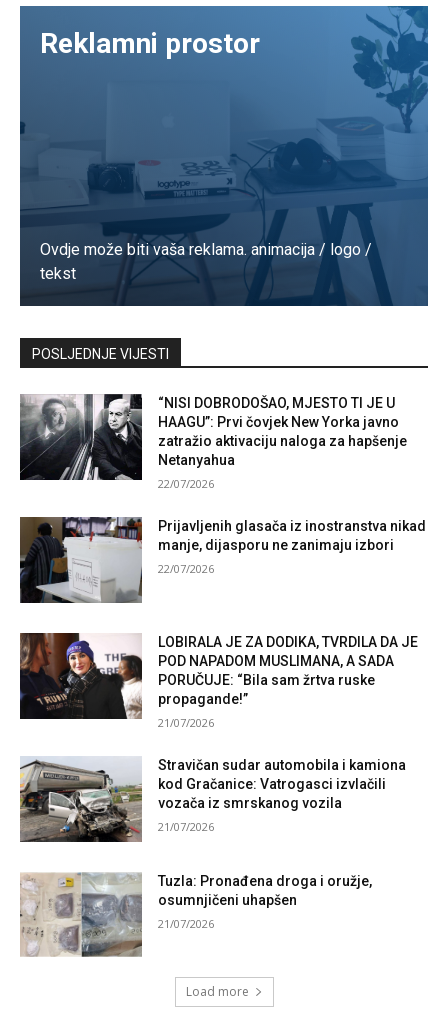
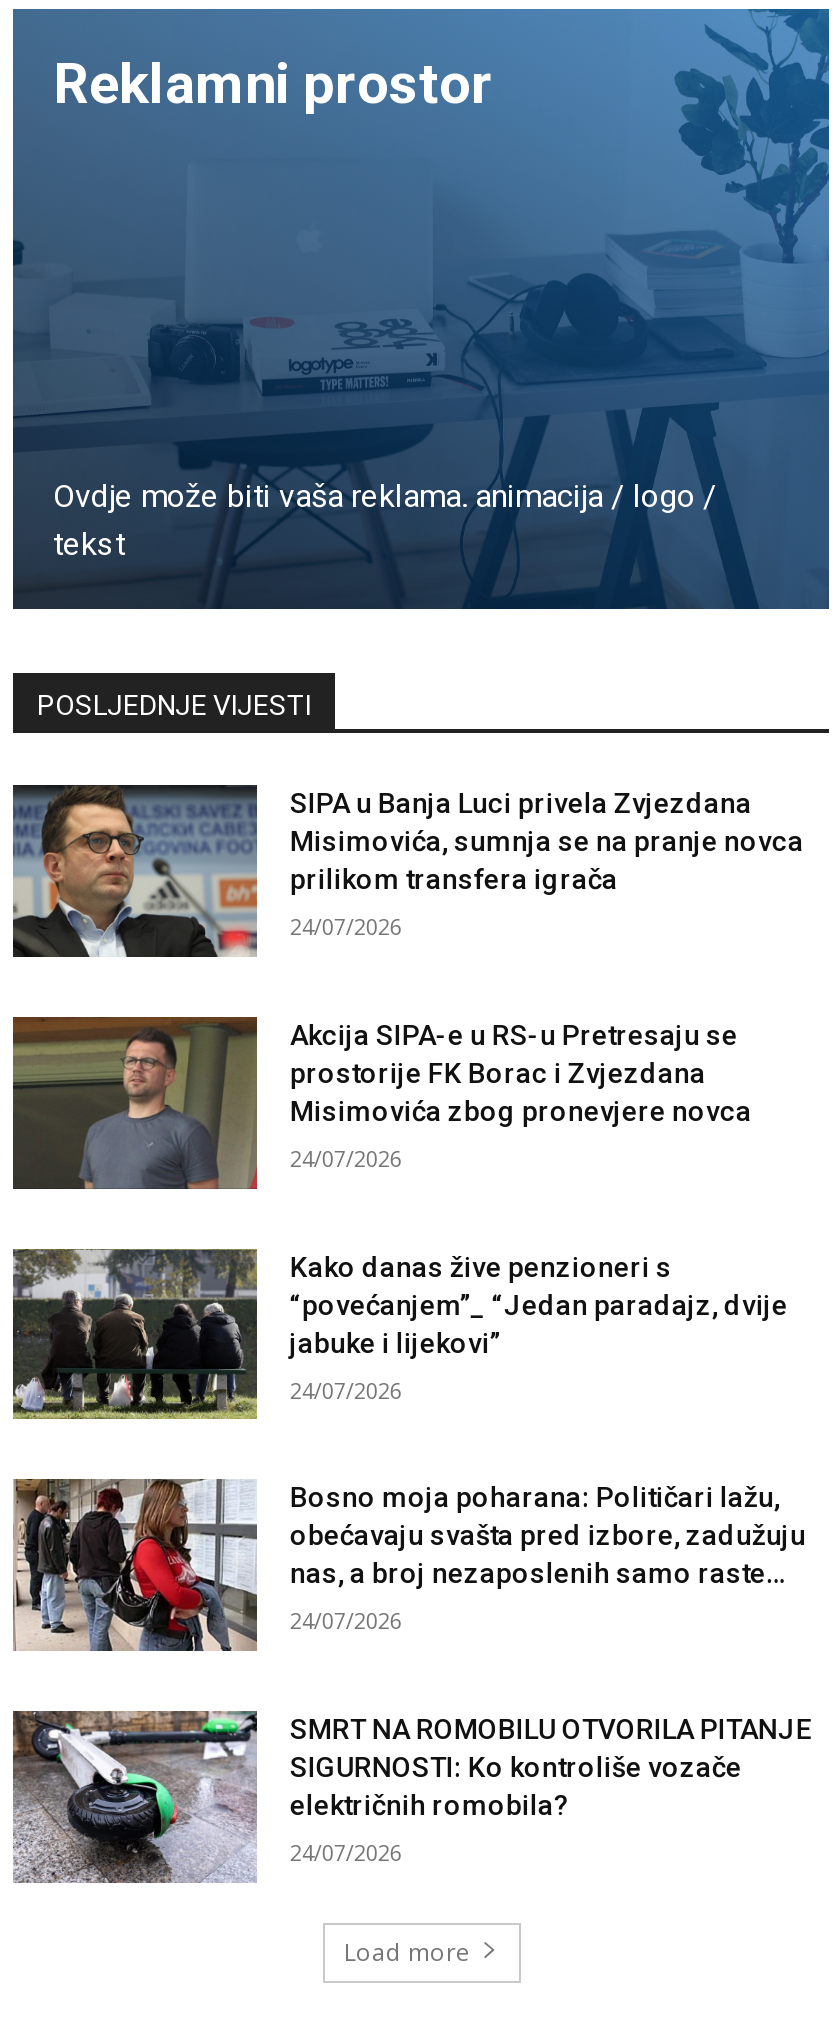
[20,393,407,481] [image] | “NISI DOBRODOŠAO, MJESTO TI JE U | HAAGU”: Prvi čovjek New Yorka javno | zatražio aktivaciju naloga za hapšenje | Netanyahua -> [13,784,804,960] [image] | SIPA u Banja Luci privela Zvjezdana | Misimovića, sumnja se na pranje novca | prilikom transfera igrača
[158,476,214,491] 22/07/2026 -> [290,911,402,941] 24/07/2026
[20,516,426,604] [image] | Prijavljenih glasača iz inostranstva nikad | manje, dijasporu ne zanimaju izbori -> [13,1016,752,1192] [image] | Akcija SIPA-e u RS-u Pretresaju se | prostorije FK Borac i Zvjezdana | Misimovića zbog pronevjere novca
[158,561,214,576] 22/07/2026 -> [290,1142,402,1172] 24/07/2026
[19,632,418,720] [image] | LOBIRALA JE ZA DODIKA, TVRDILA DA JE | POD NAPADOM MUSLIMANA, A SADA | PORUČUJE: “Bila sam žrtva ruske | propagande!” -> [11,1248,788,1422] [image] | Kako danas žive penzioneri s | “povećanjem”_ “Jedan paradajz, dvije | jabuke i lijekovi”
[158,715,214,730] 21/07/2026 -> [290,1374,402,1404] 24/07/2026
[20,757,406,843] [image] | Stravičan sudar automobila i kamiona | kod Gračanice: Vatrogasci izvlačili | vozača iz smrskanog vozila -> [13,1478,806,1654] [image] | Bosno moja poharana: Političari lažu, | obećavaju svašta pred izbore, zadužuju | nas, a broj nezaposlenih samo raste…
[158,819,214,834] 21/07/2026 -> [290,1605,402,1635] 24/07/2026
[21,873,372,958] [image] | Tuzla: Pronađena droga i oružje, | osumnjičeni uhapšen -> [13,1710,812,1886] [image] | SMRT NA ROMOBILU OTVORILA PITANJE | SIGURNOSTI: Ko kontroliše vozače | električnih romobila?
[158,916,214,931] 21/07/2026 -> [290,1836,402,1866] 24/07/2026

